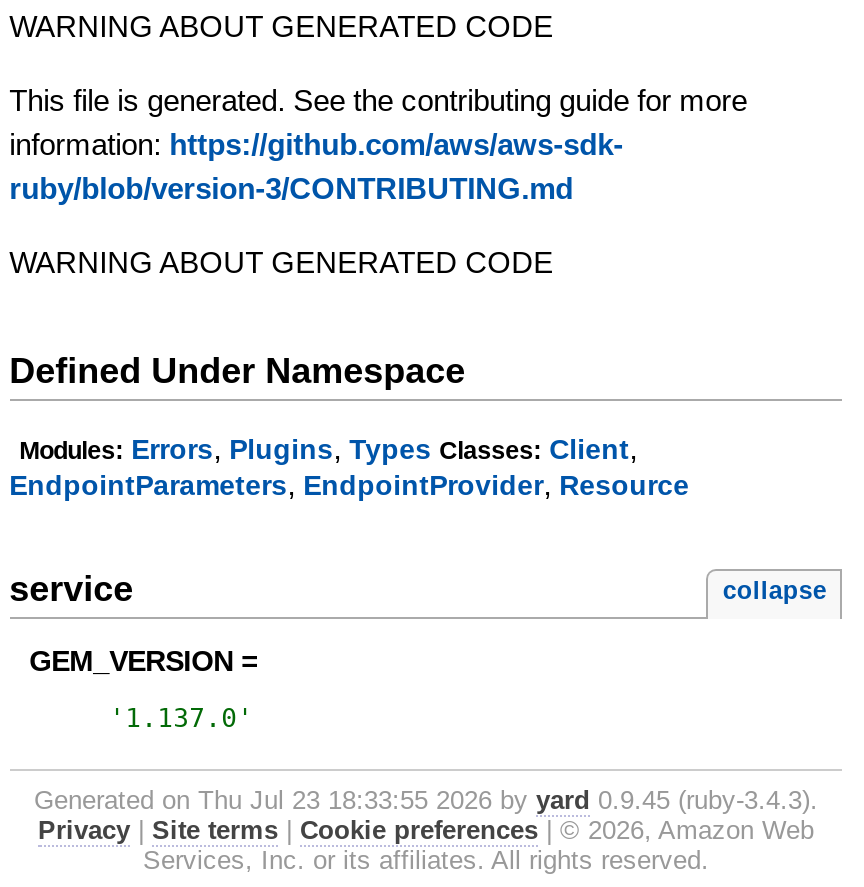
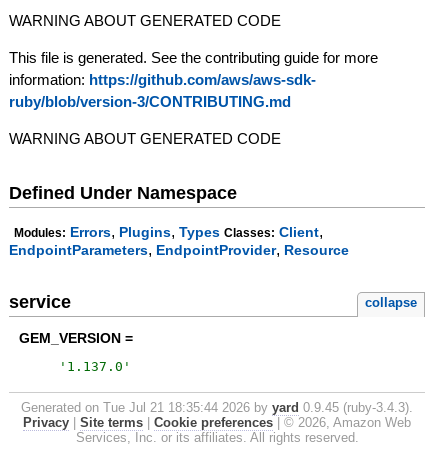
[34,785,818,815] Generated on Thu Jul 23 18:33:55 2026 by yard 0.9.45 (ruby-3.4.3). -> [21,400,413,415] Generated on Tue Jul 21 18:35:44 2026 by yard 0.9.45 (ruby-3.4.3).

